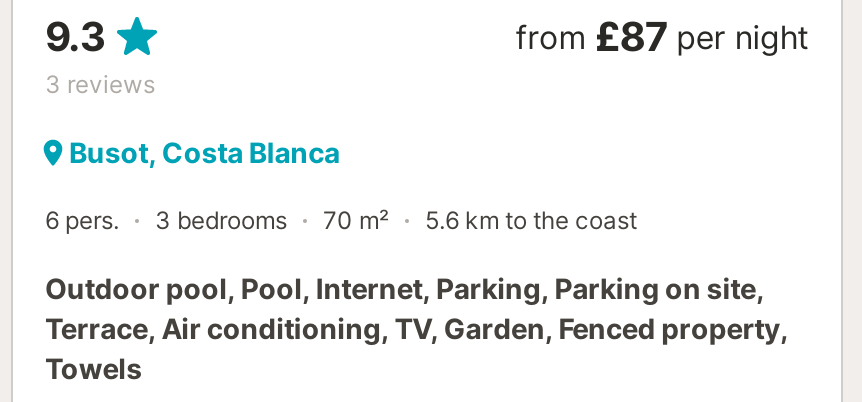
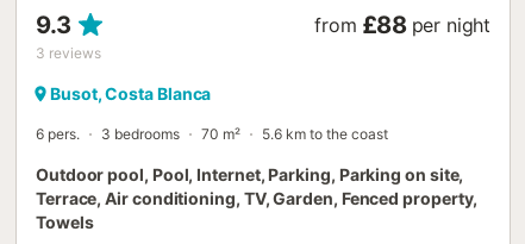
[516,12,809,60] from £87 per night -> [315,10,490,39] from £88 per night

